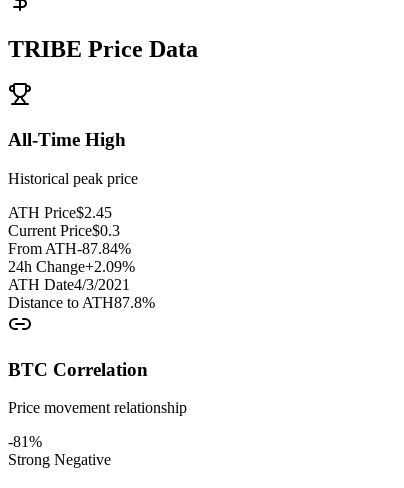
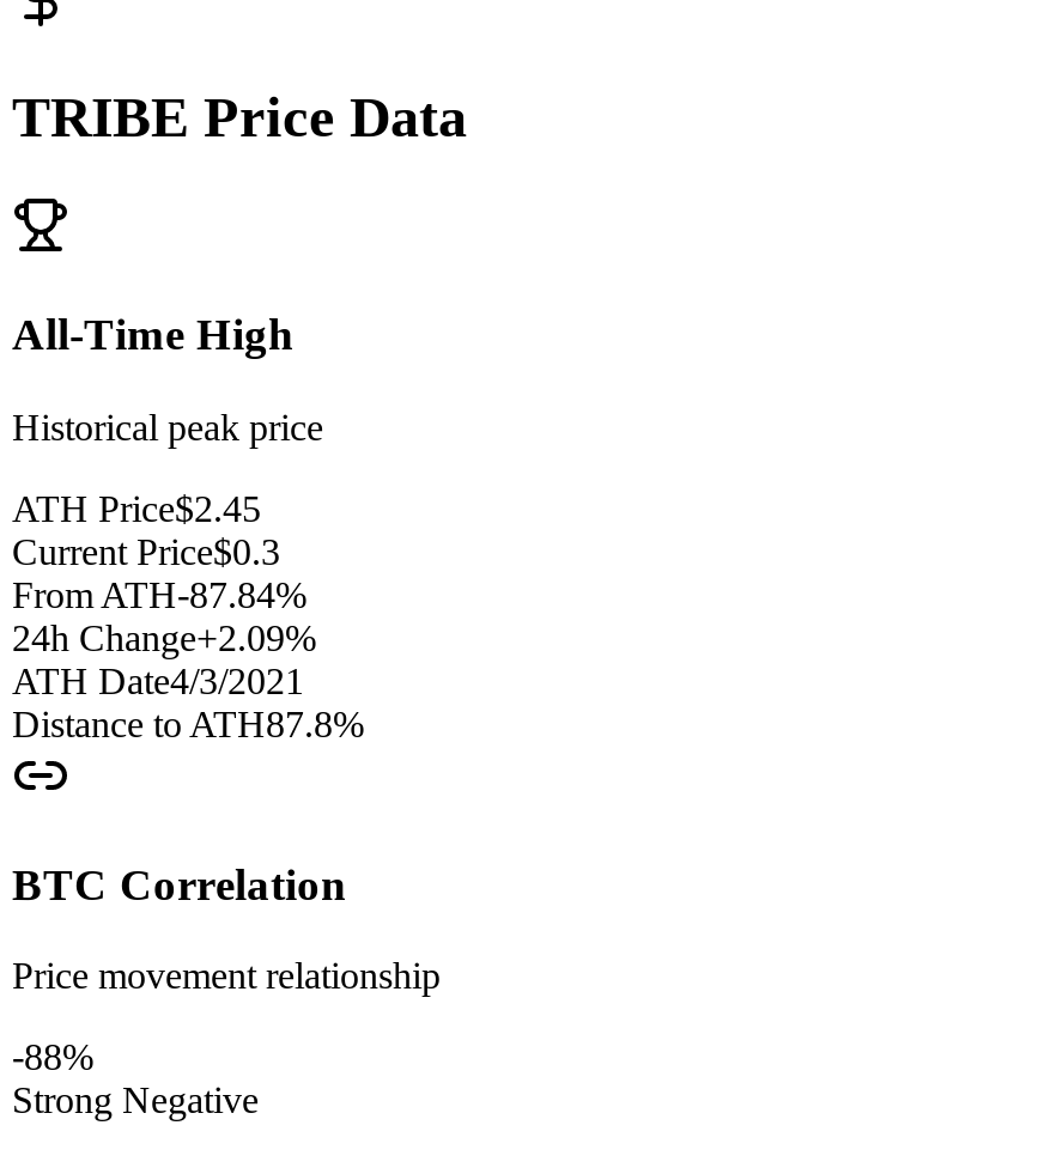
[8,433,42,450] -81% -> [12,1037,93,1078] -88%

